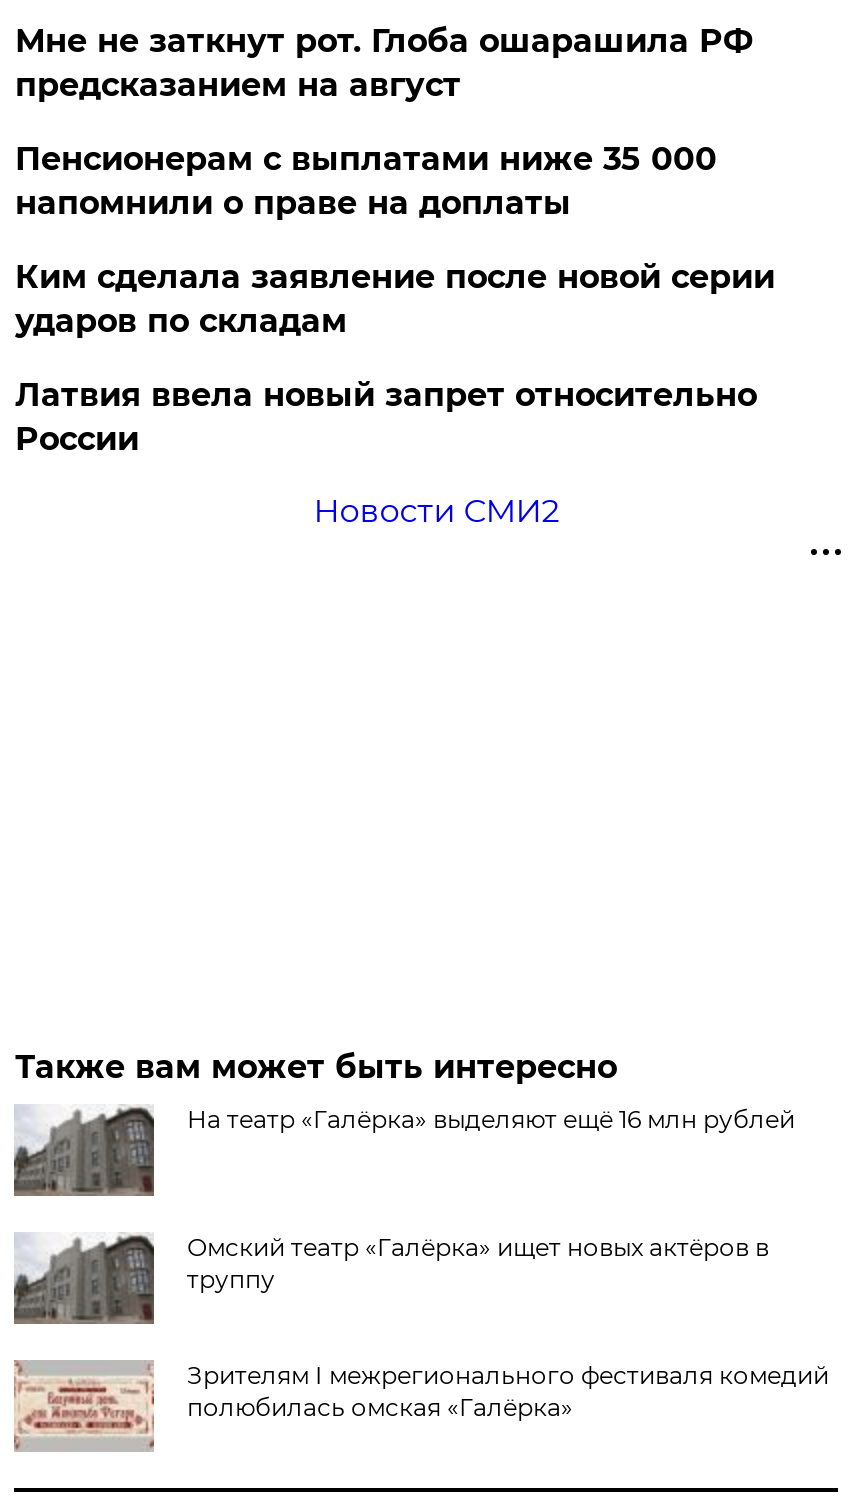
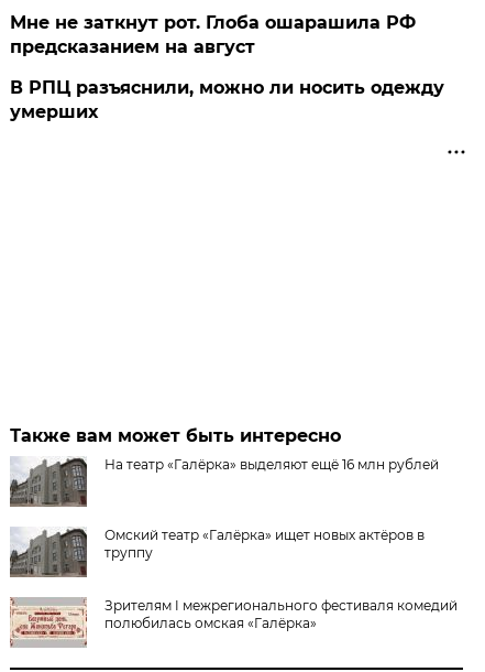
[15,140,775,530] Пенсионерам с выплатами ниже 35 000 | напомнили о праве на доплаты | Ким сделала заявление после новой серии | ударов по складам | Латвия ввела новый запрет относительно | России | Новости СМИ2 -> [10,77,445,122] В РПЦ разъяснили, можно ли носить одежду | умерших

